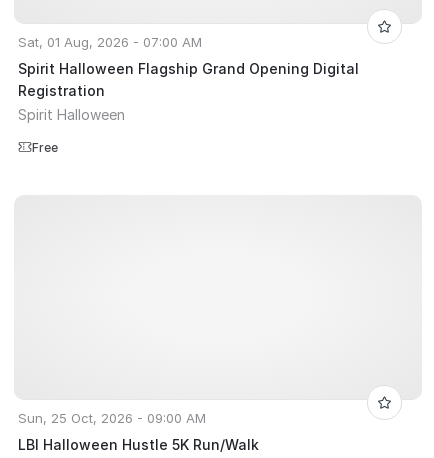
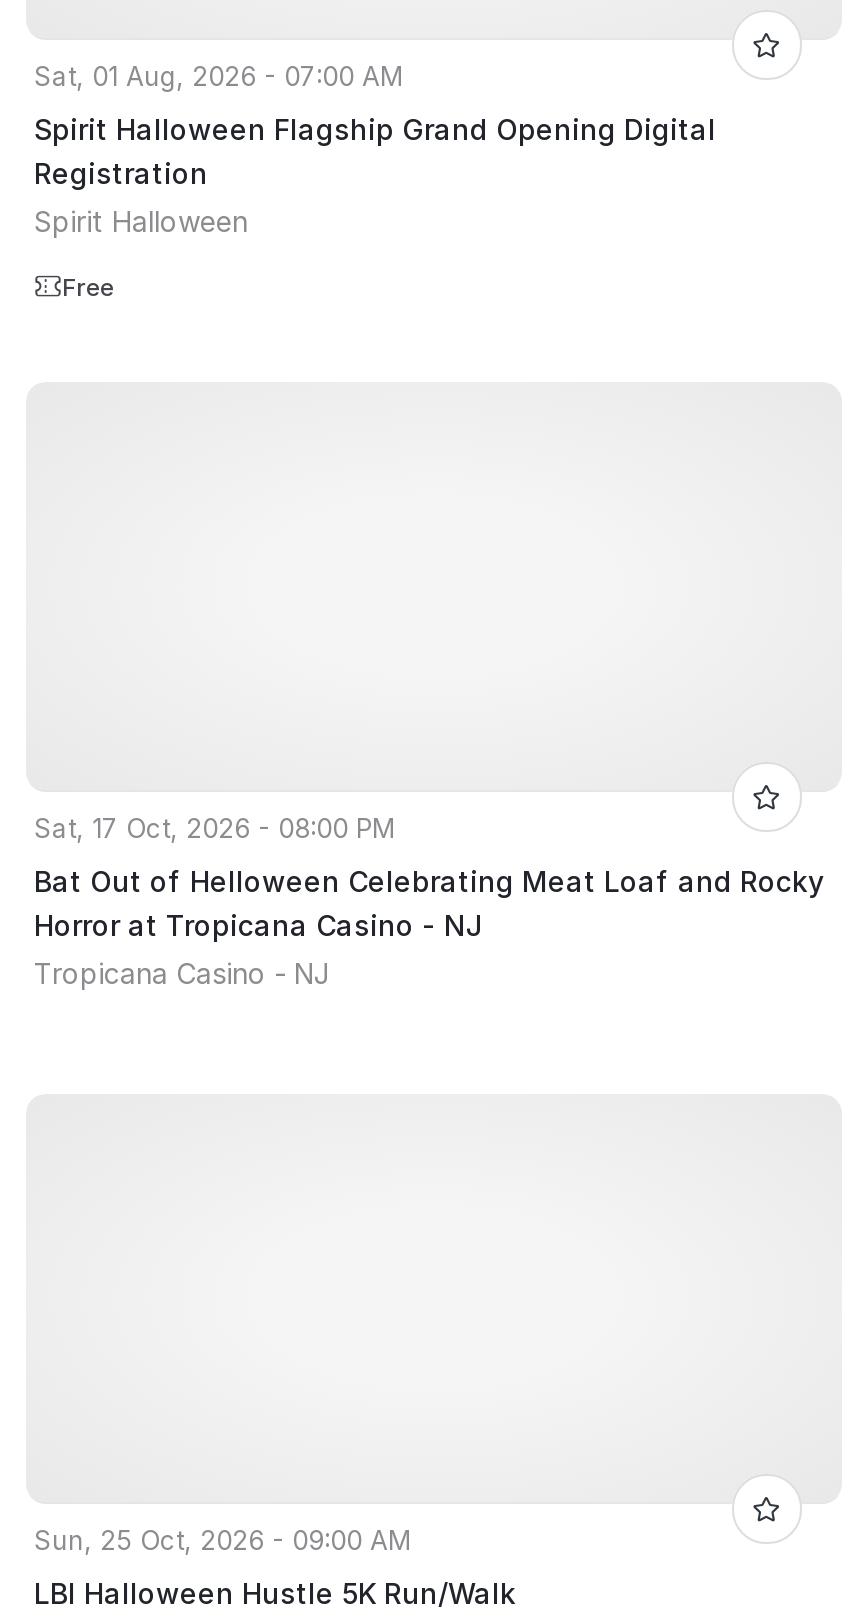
none -> [34,812,824,990] Sat, 17 Oct, 2026 - 08:00 PM | Bat Out of Helloween Celebrating Meat Loaf and Rocky | Horror at Tropicana Casino - NJ | Tropicana Casino - NJ

